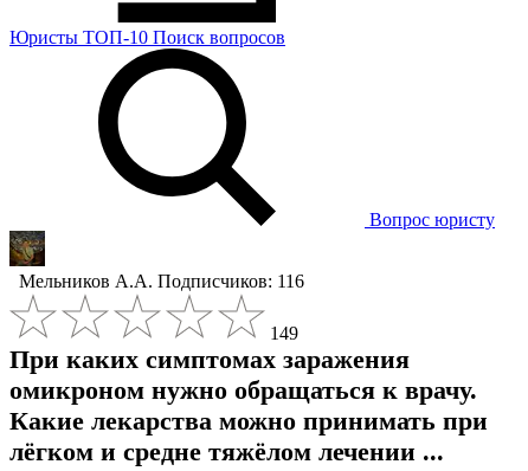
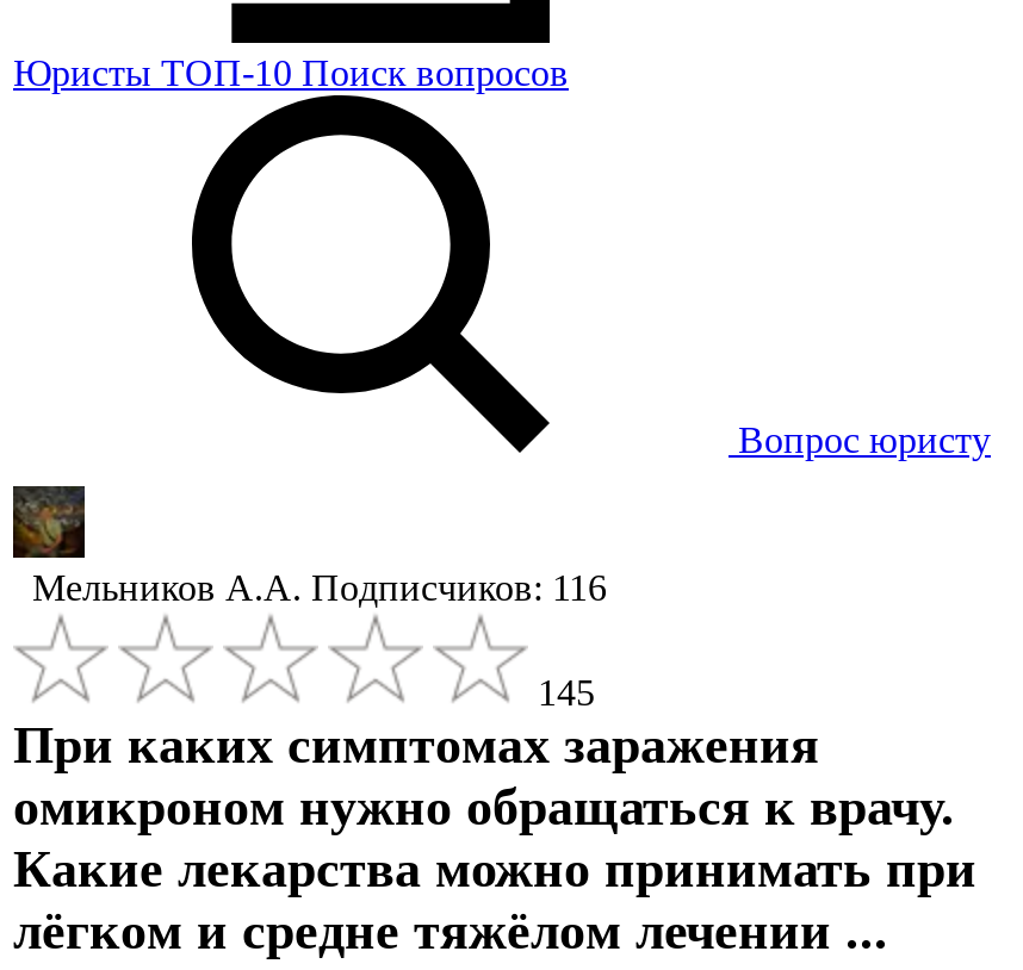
[270,323,298,343] 149 -> [538,672,595,713] 145

